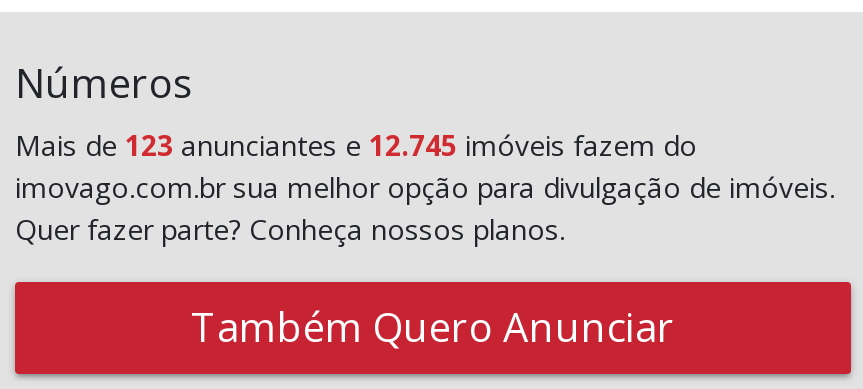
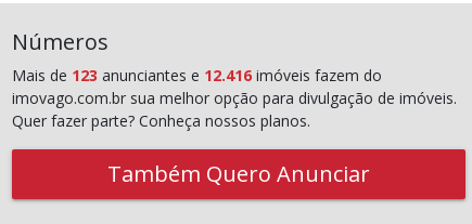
[15,126,697,164] Mais de 123 anunciantes e 12.745 imóveis fazem do -> [12,65,382,85] Mais de 123 anunciantes e 12.416 imóveis fazem do

